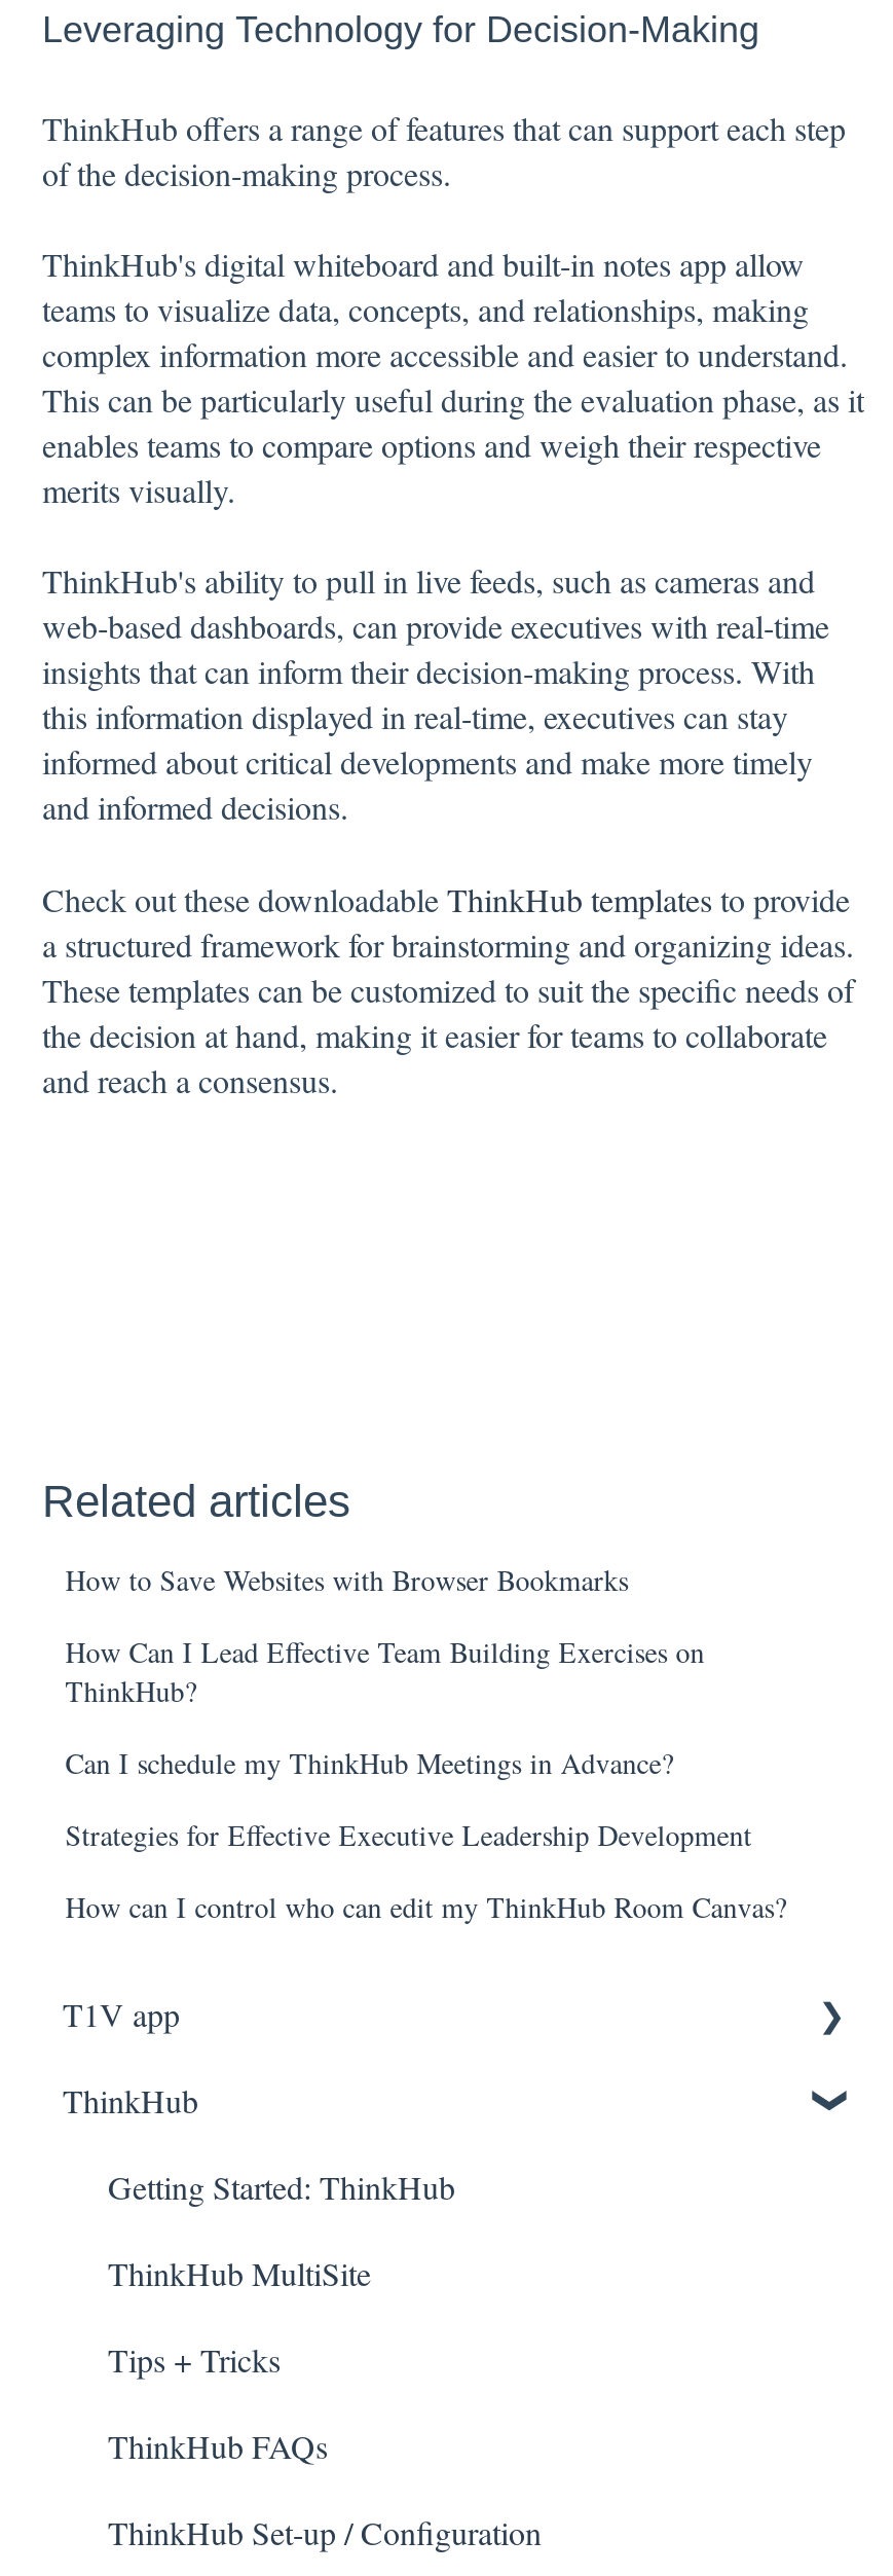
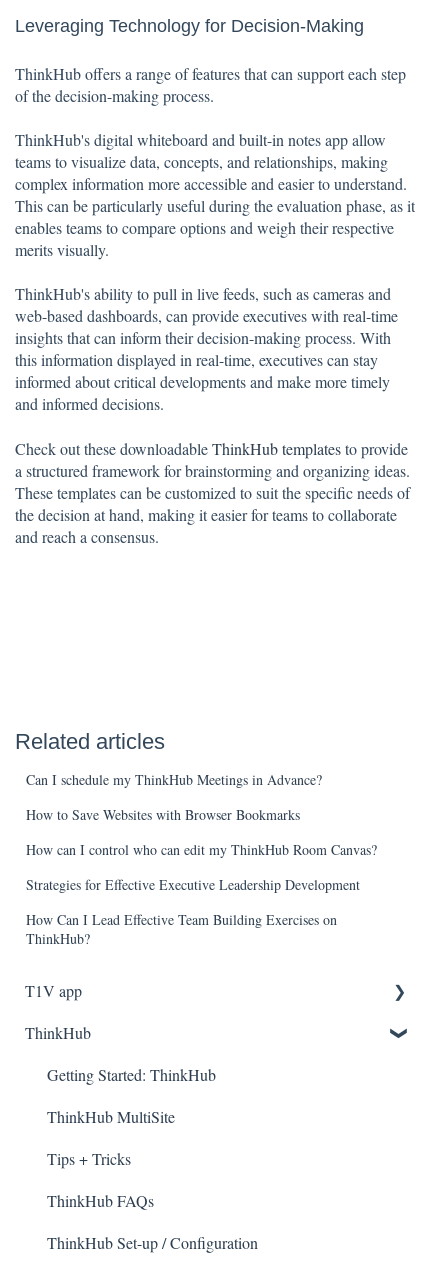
moved [65,1560,628,1599] -> [26,805,300,824]: How to Save Websites with Browser Bookmarks
moved [65,1632,704,1710] -> [26,910,337,948]: How Can I Lead Effective Team Building Exercises on | ThinkHub?
moved [65,1743,674,1782] -> [26,770,322,789]: Can I schedule my ThinkHub Meetings in Advance?
moved [65,1815,787,1926] -> [26,840,377,894]: How can I control who can edit my ThinkHub Room Canvas? | Strategies for Effective Executive Leadership Development

